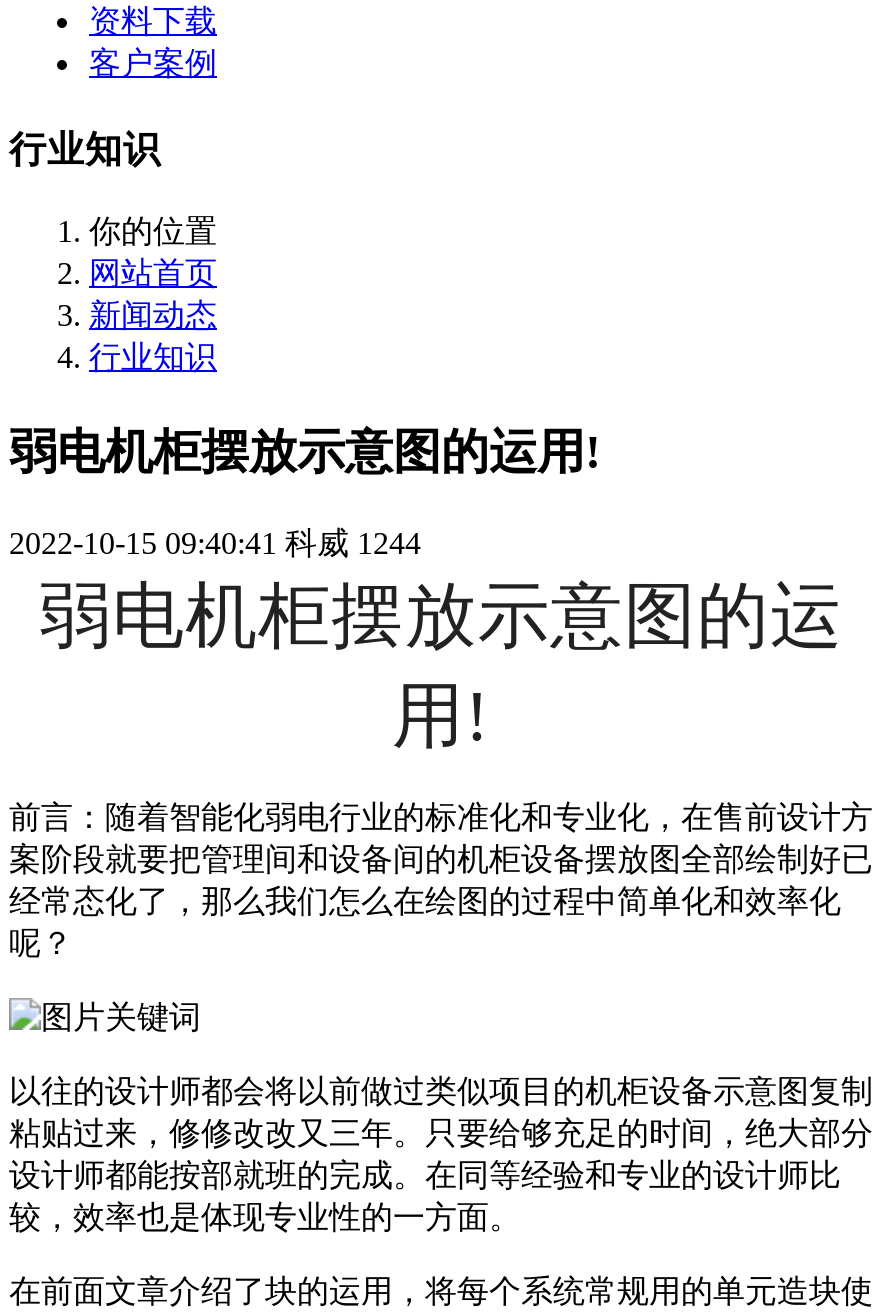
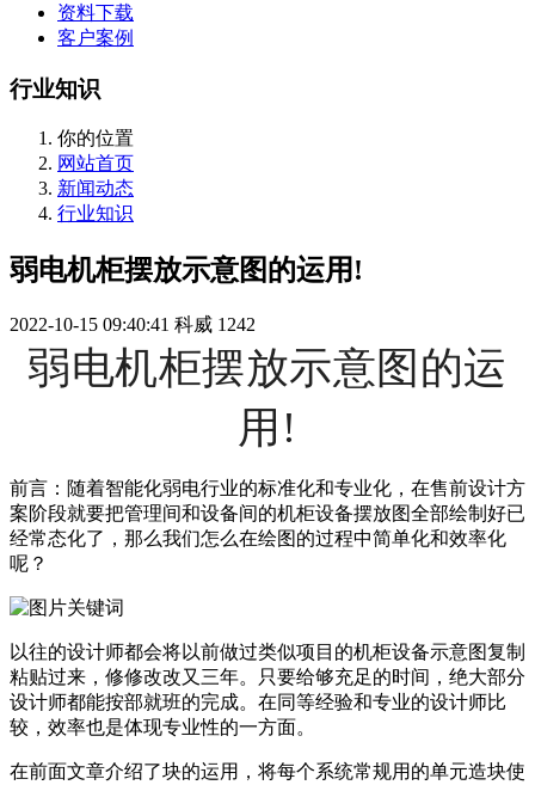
[9,526,421,560] 2022-10-15 09:40:41 科威 1244 -> [10,314,256,335] 2022-10-15 09:40:41 科威 1242

